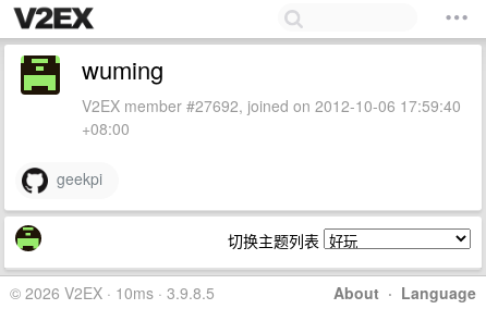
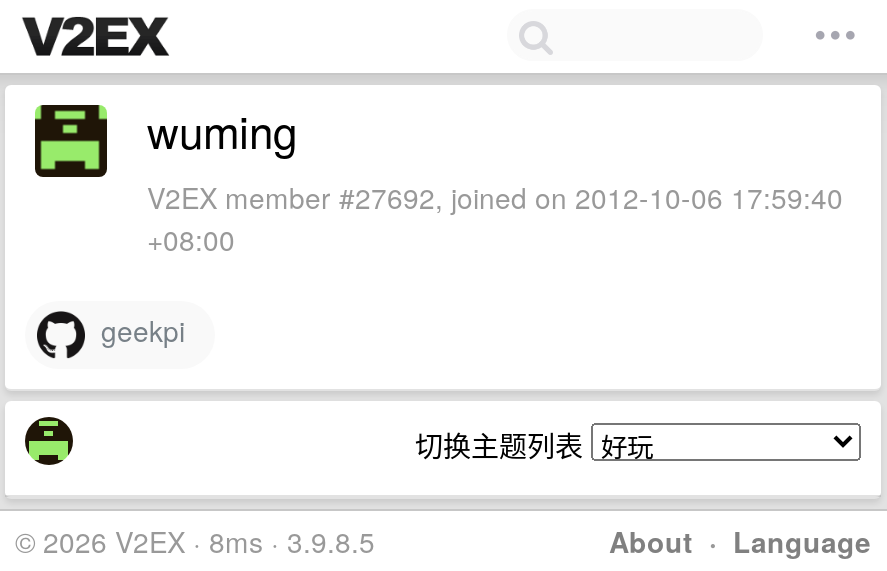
[10,282,215,304] © 2026 V2EX · 10ms · 3.9.8.5 -> [15,521,375,561] © 2026 V2EX · 8ms · 3.9.8.5

